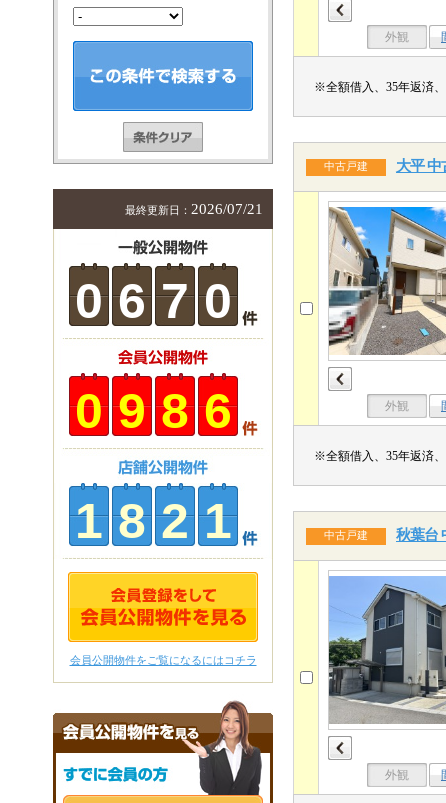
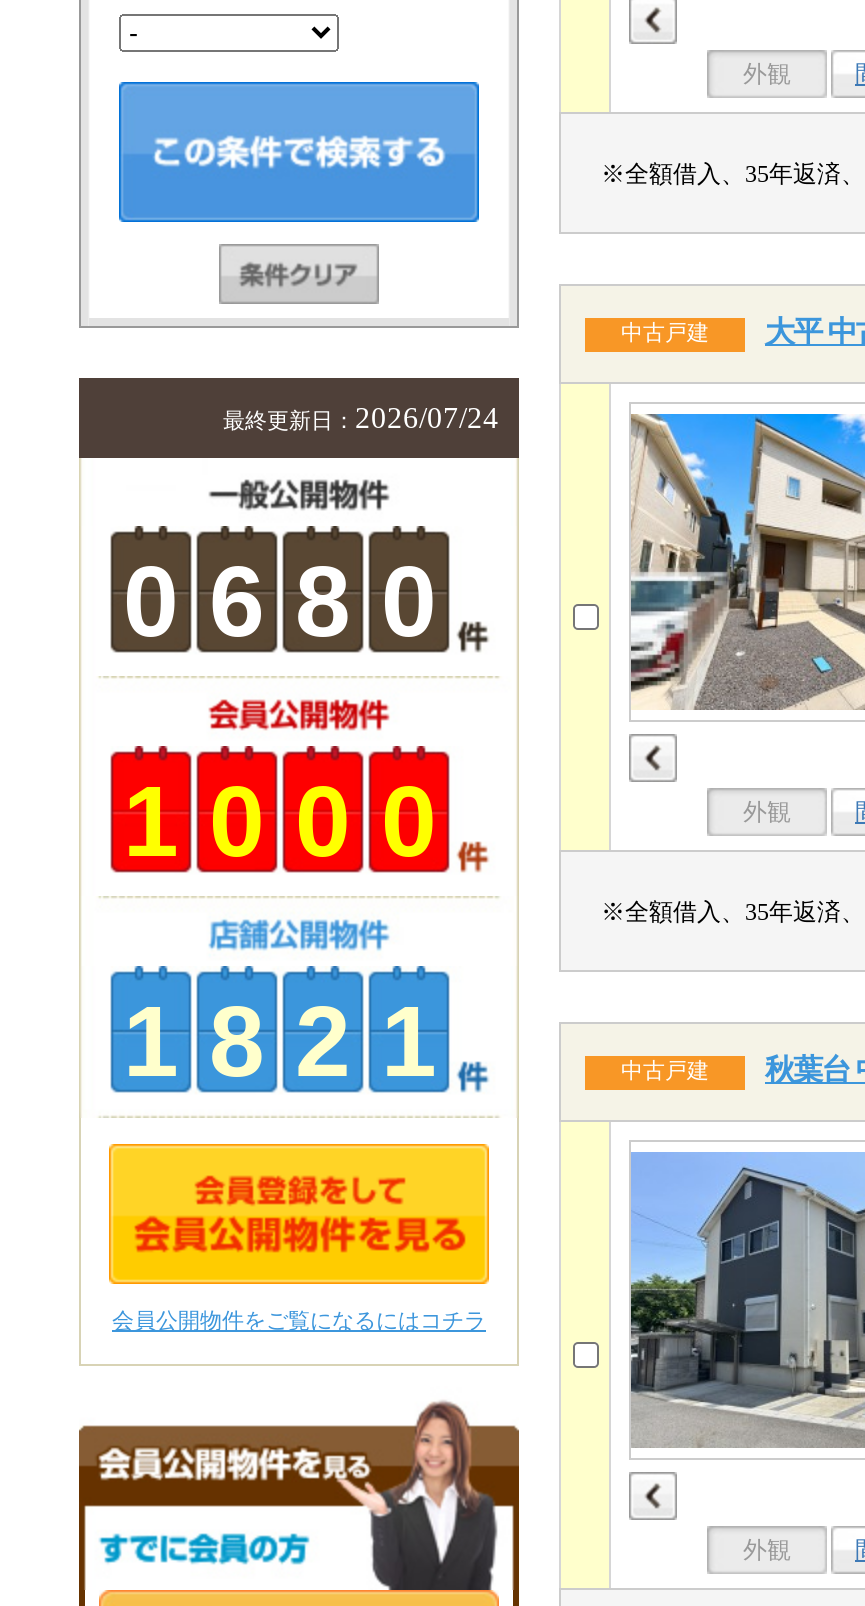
[125,201,263,217] 最終更新日：2026/07/21 -> [223,402,499,434] 最終更新日：2026/07/24
[75,273,232,329] 0 6 7 0 -> [123,546,437,658] 0 6 8 0
[75,383,232,439] 0 9 8 6 -> [123,766,437,878] 1 0 0 0

